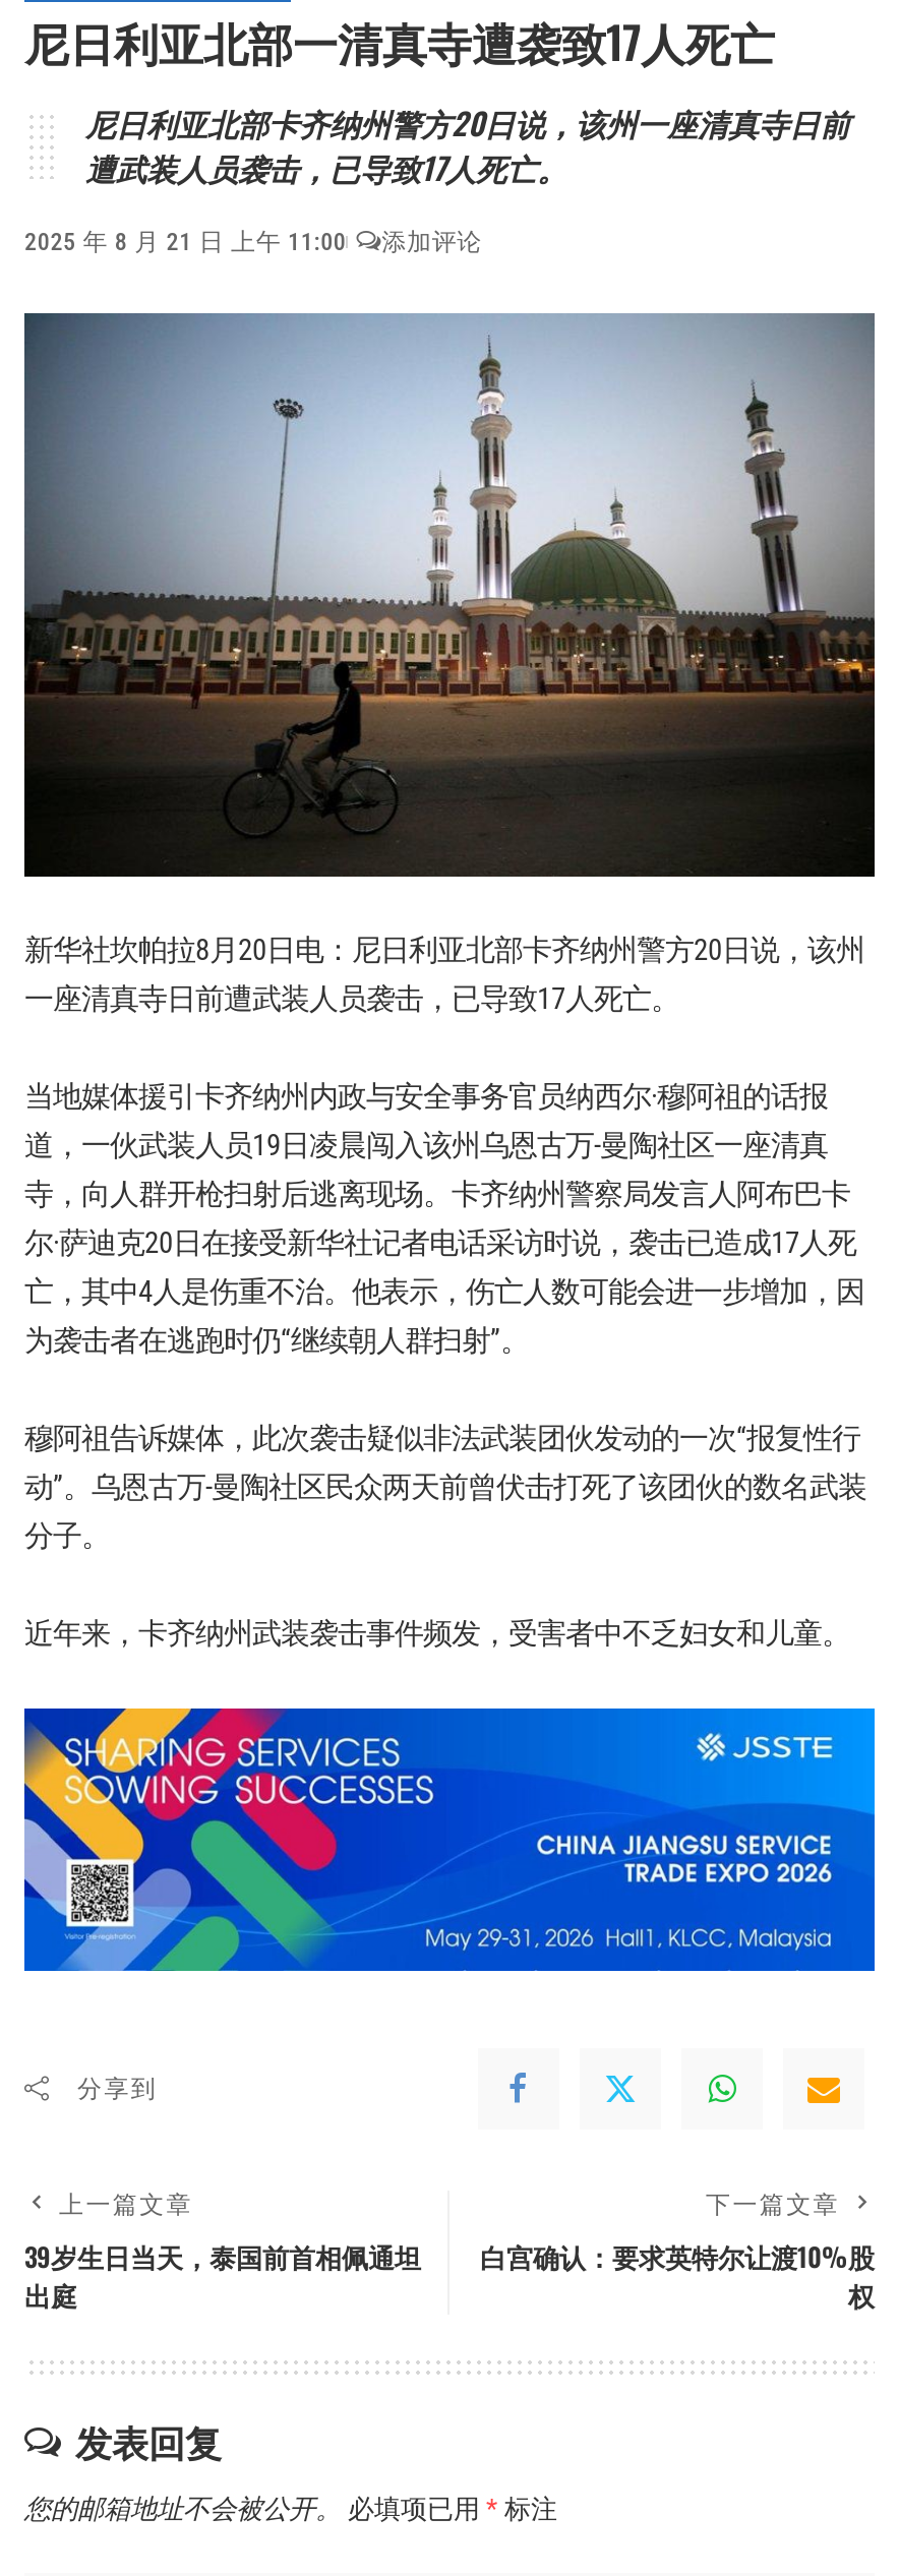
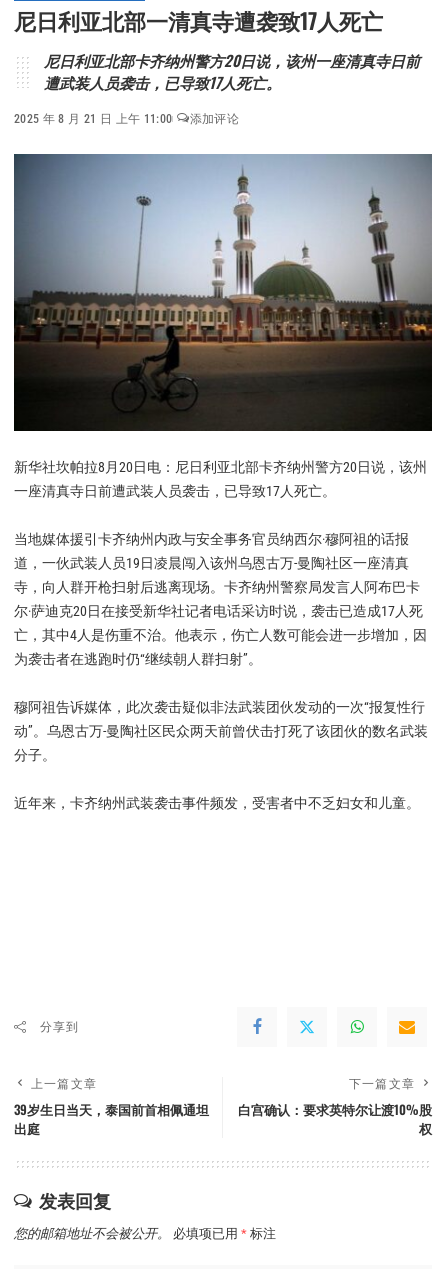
[22,1706,877,1975] [image] -> none

